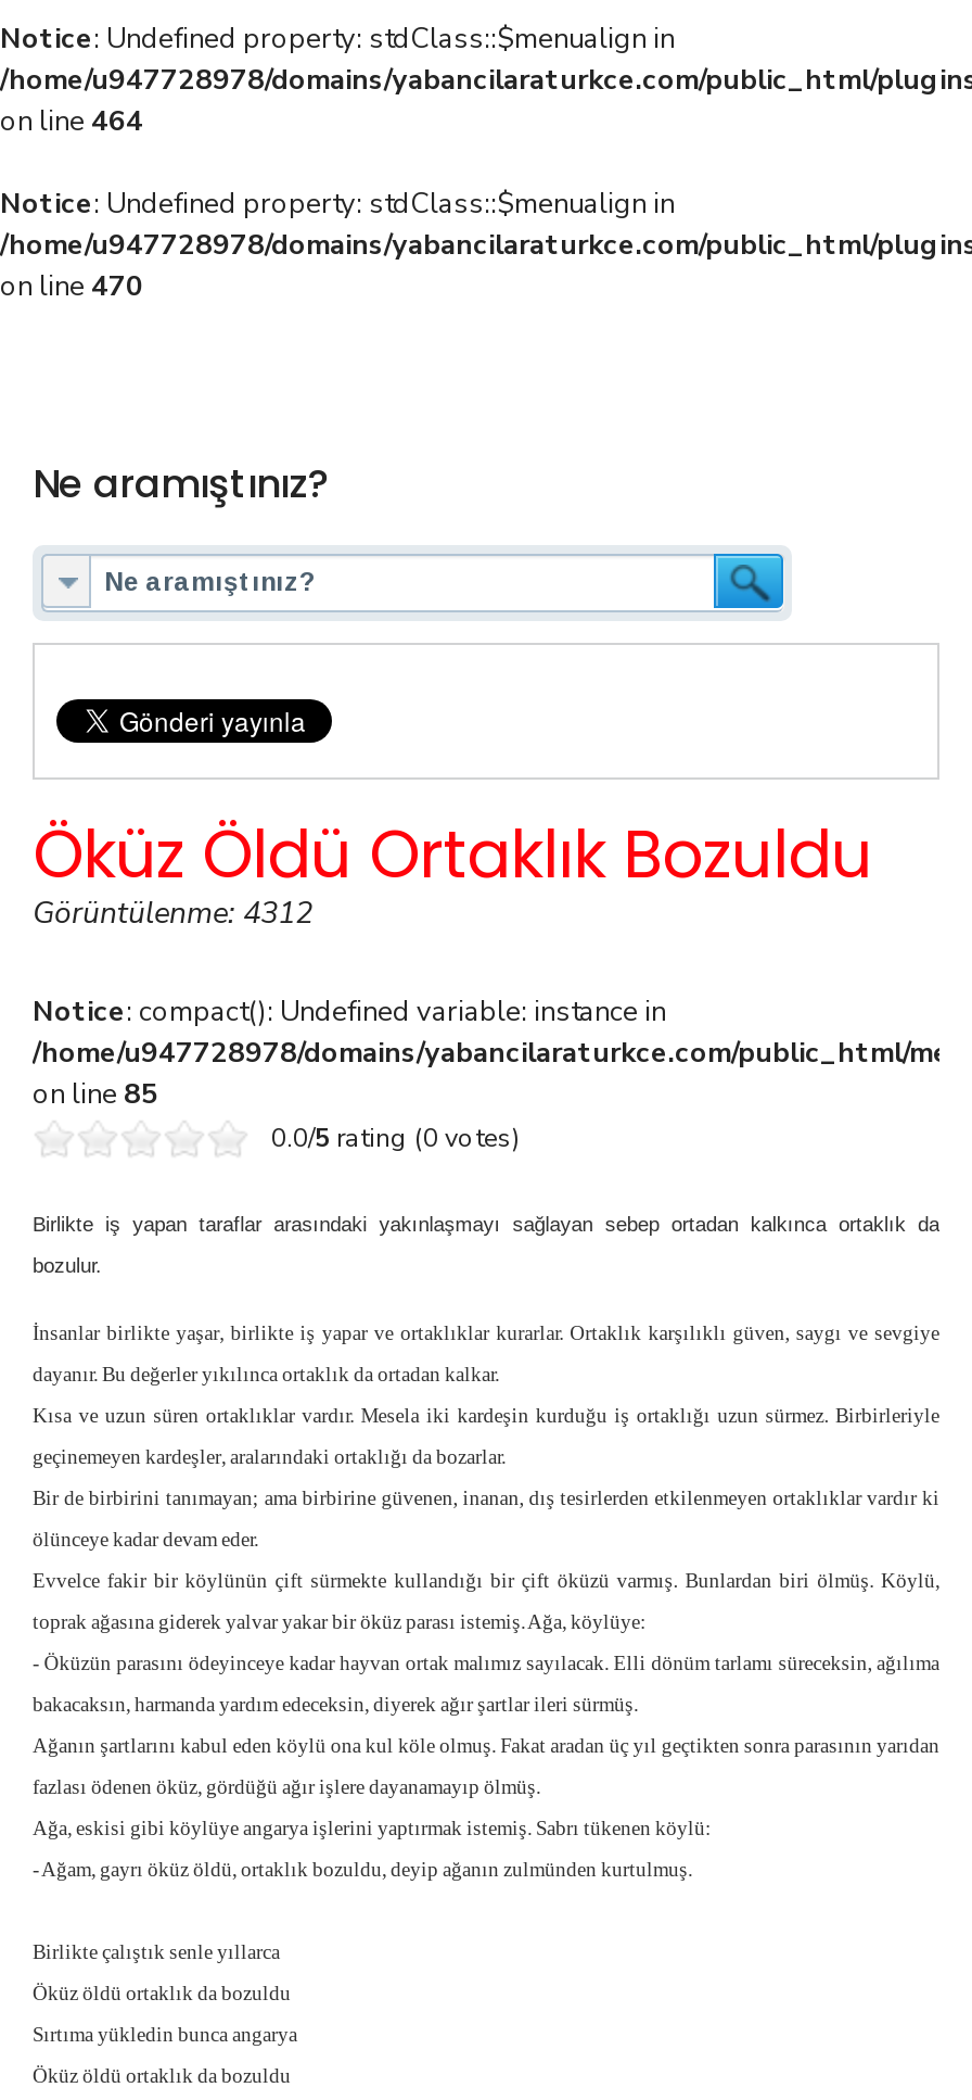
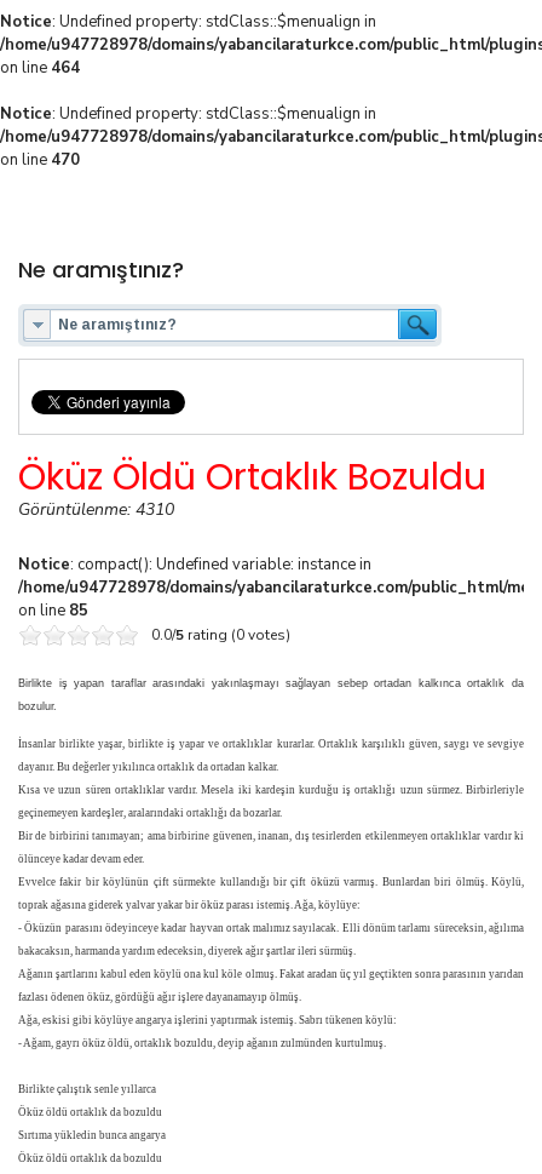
[33,893,312,934] Görüntülenme: 4312 -> [18,498,174,521] Görüntülenme: 4310

